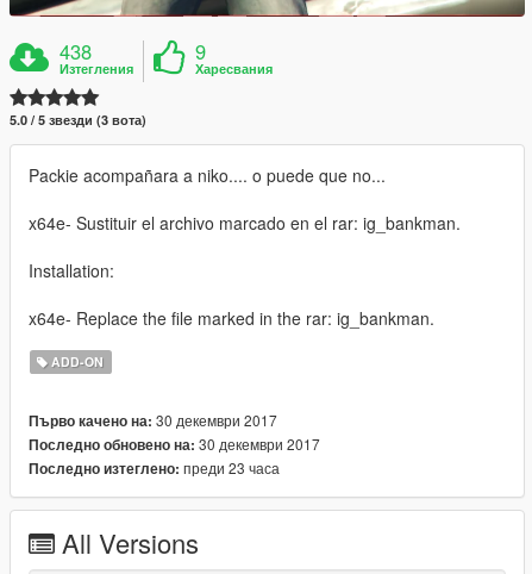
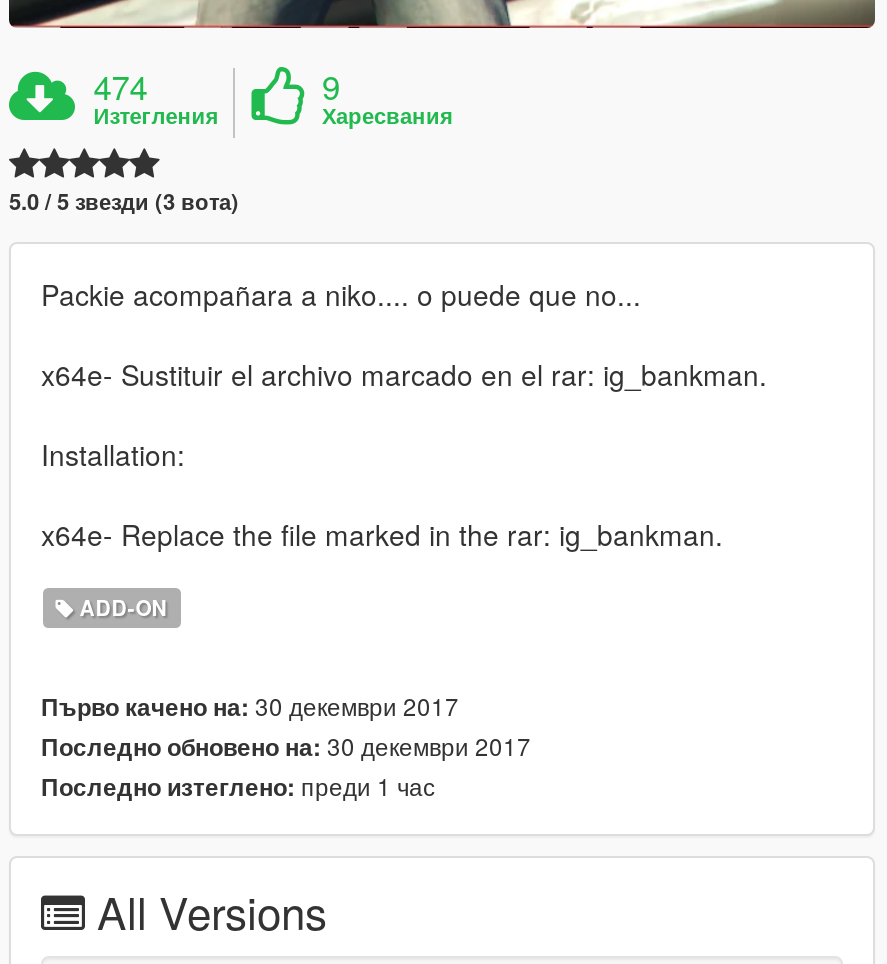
[60,37,92,65] 438 -> [93,62,147,110] 474
[29,457,280,479] Последно изтеглено: преди 23 часа -> [41,768,435,804] Последно изтеглено: преди 1 час

